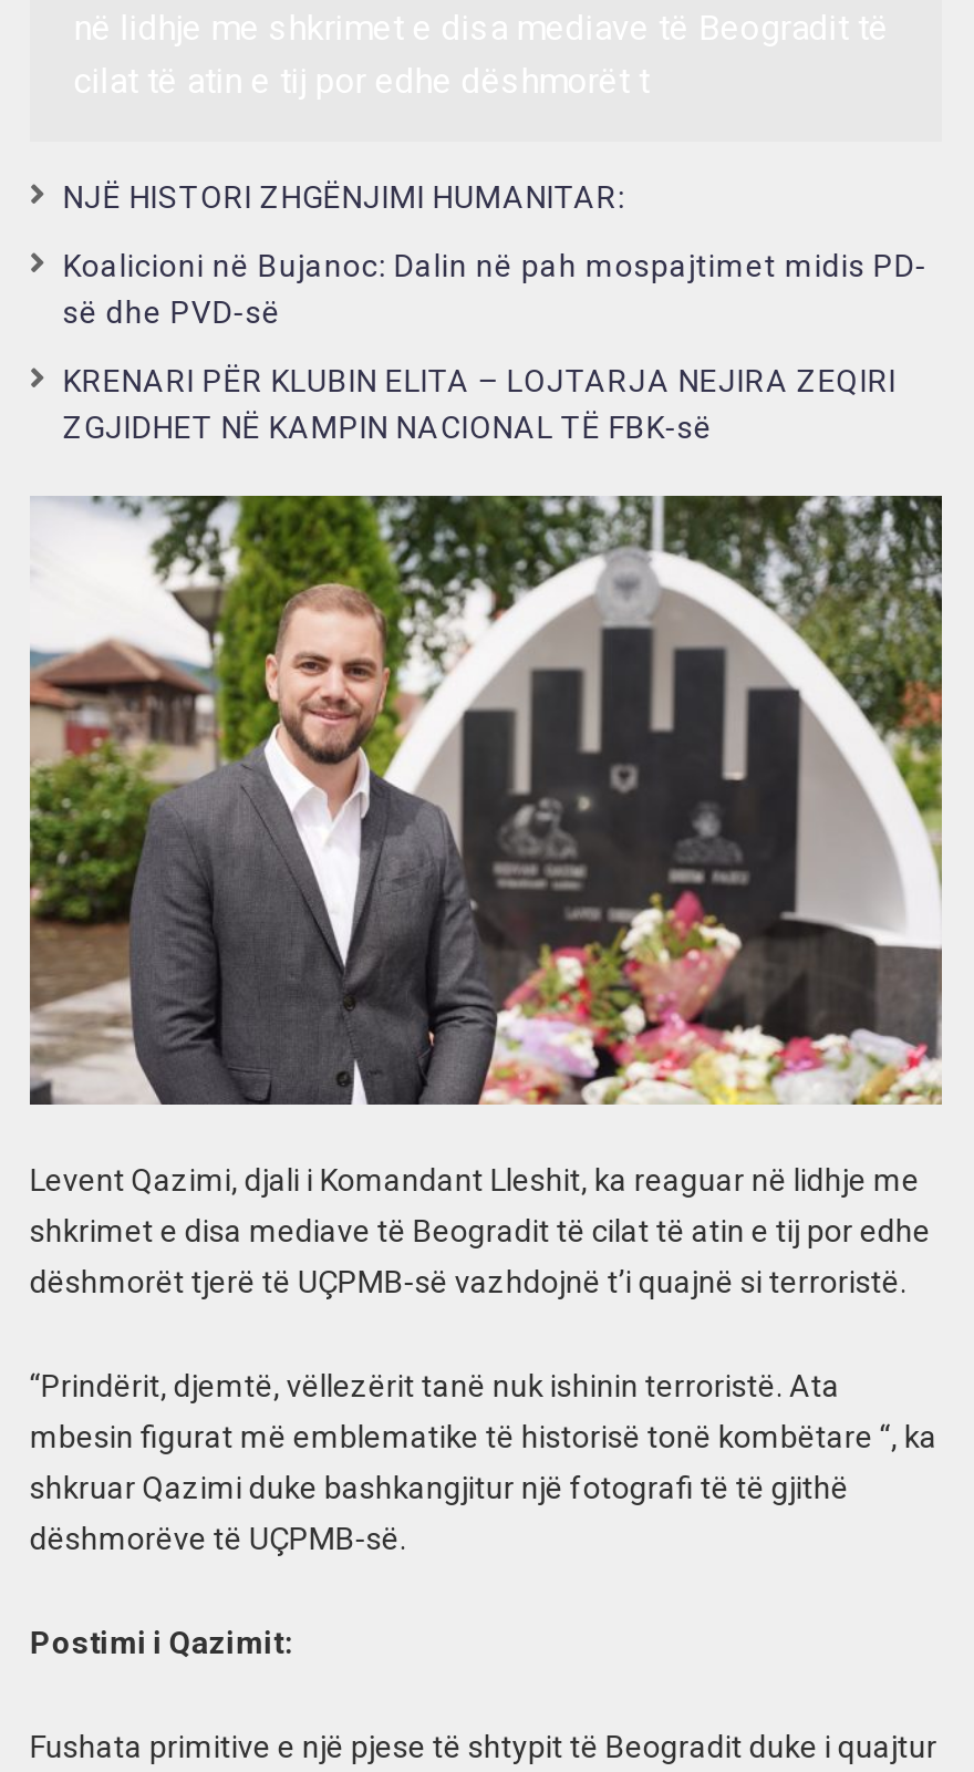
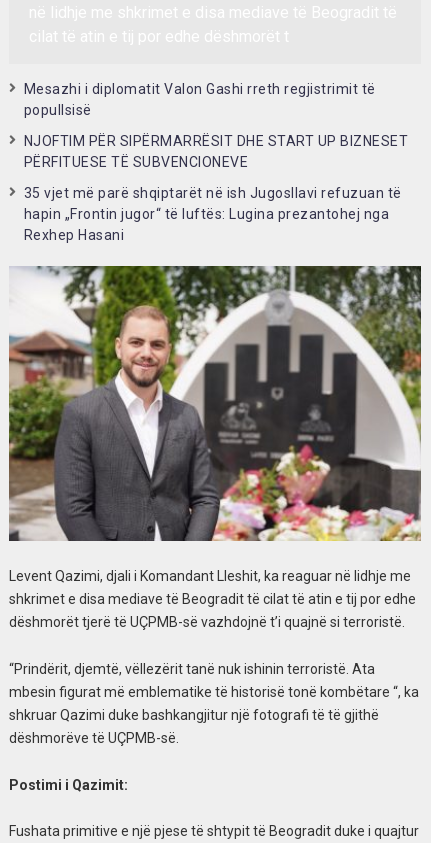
[63,179,625,215] NJË HISTORI ZHGËNJIMI HUMANITAR: -> [24,81,376,118] Mesazhi i diplomatit Valon Gashi rreth regjistrimit të | popullsisë
[63,248,927,330] Koalicioni në Bujanoc: Dalin në pah mospajtimet midis PD- | së dhe PVD-së -> [24,133,408,170] NJOFTIM PËR SIPËRMARRËSIT DHE START UP BIZNESET | PËRFITUESE TË SUBVENCIONEVE
[63,363,896,445] KRENARI PËR KLUBIN ELITA – LOJTARJA NEJIRA ZEQIRI | ZGJIDHET NË KAMPIN NACIONAL TË FBK-së -> [24,185,402,243] 35 vjet më parë shqiptarët në ish Jugosllavi refuzuan të | hapin „Frontin jugor“ të luftës: Lugina prezantohej nga | Rexhep Hasani

